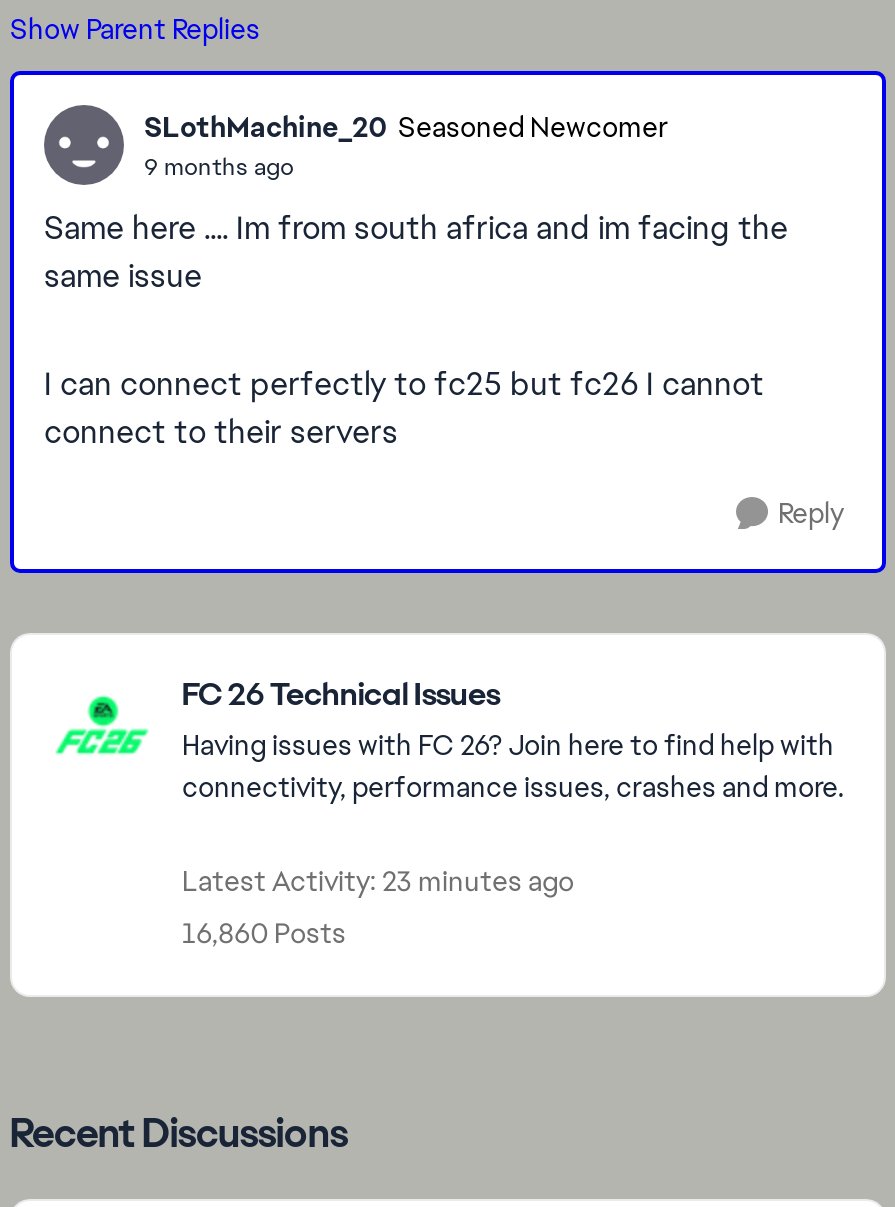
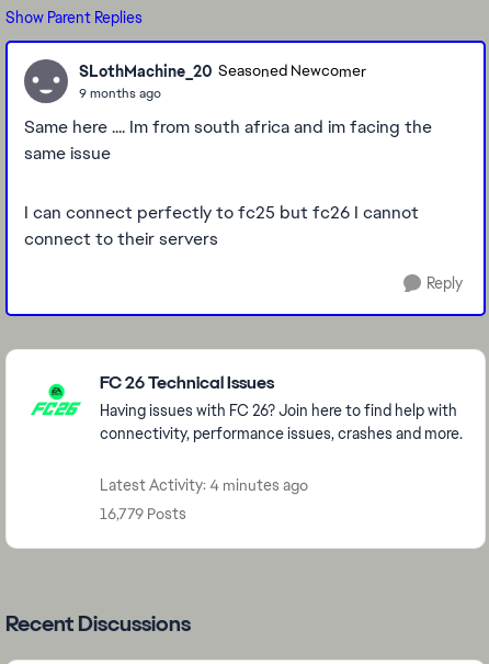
[182,863,574,899] Latest Activity: 23 minutes ago -> [100,475,308,495] Latest Activity: 4 minutes ago
[182,915,346,951] 16,860 Posts -> [100,504,186,524] 16,779 Posts

